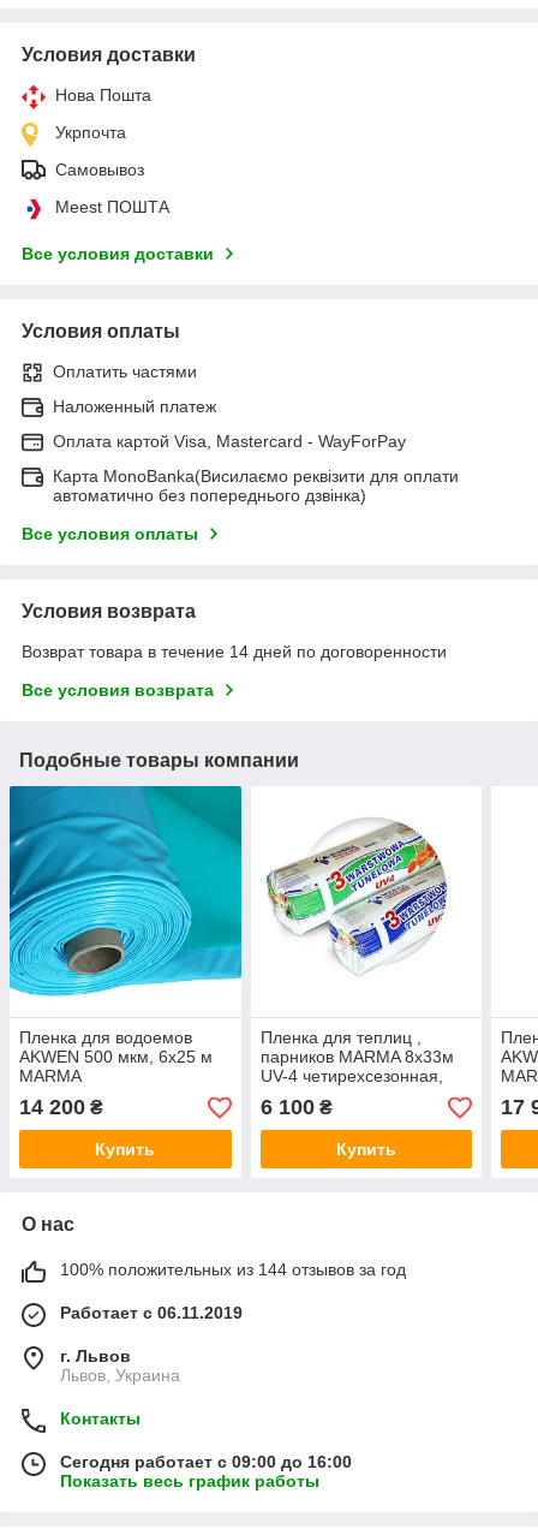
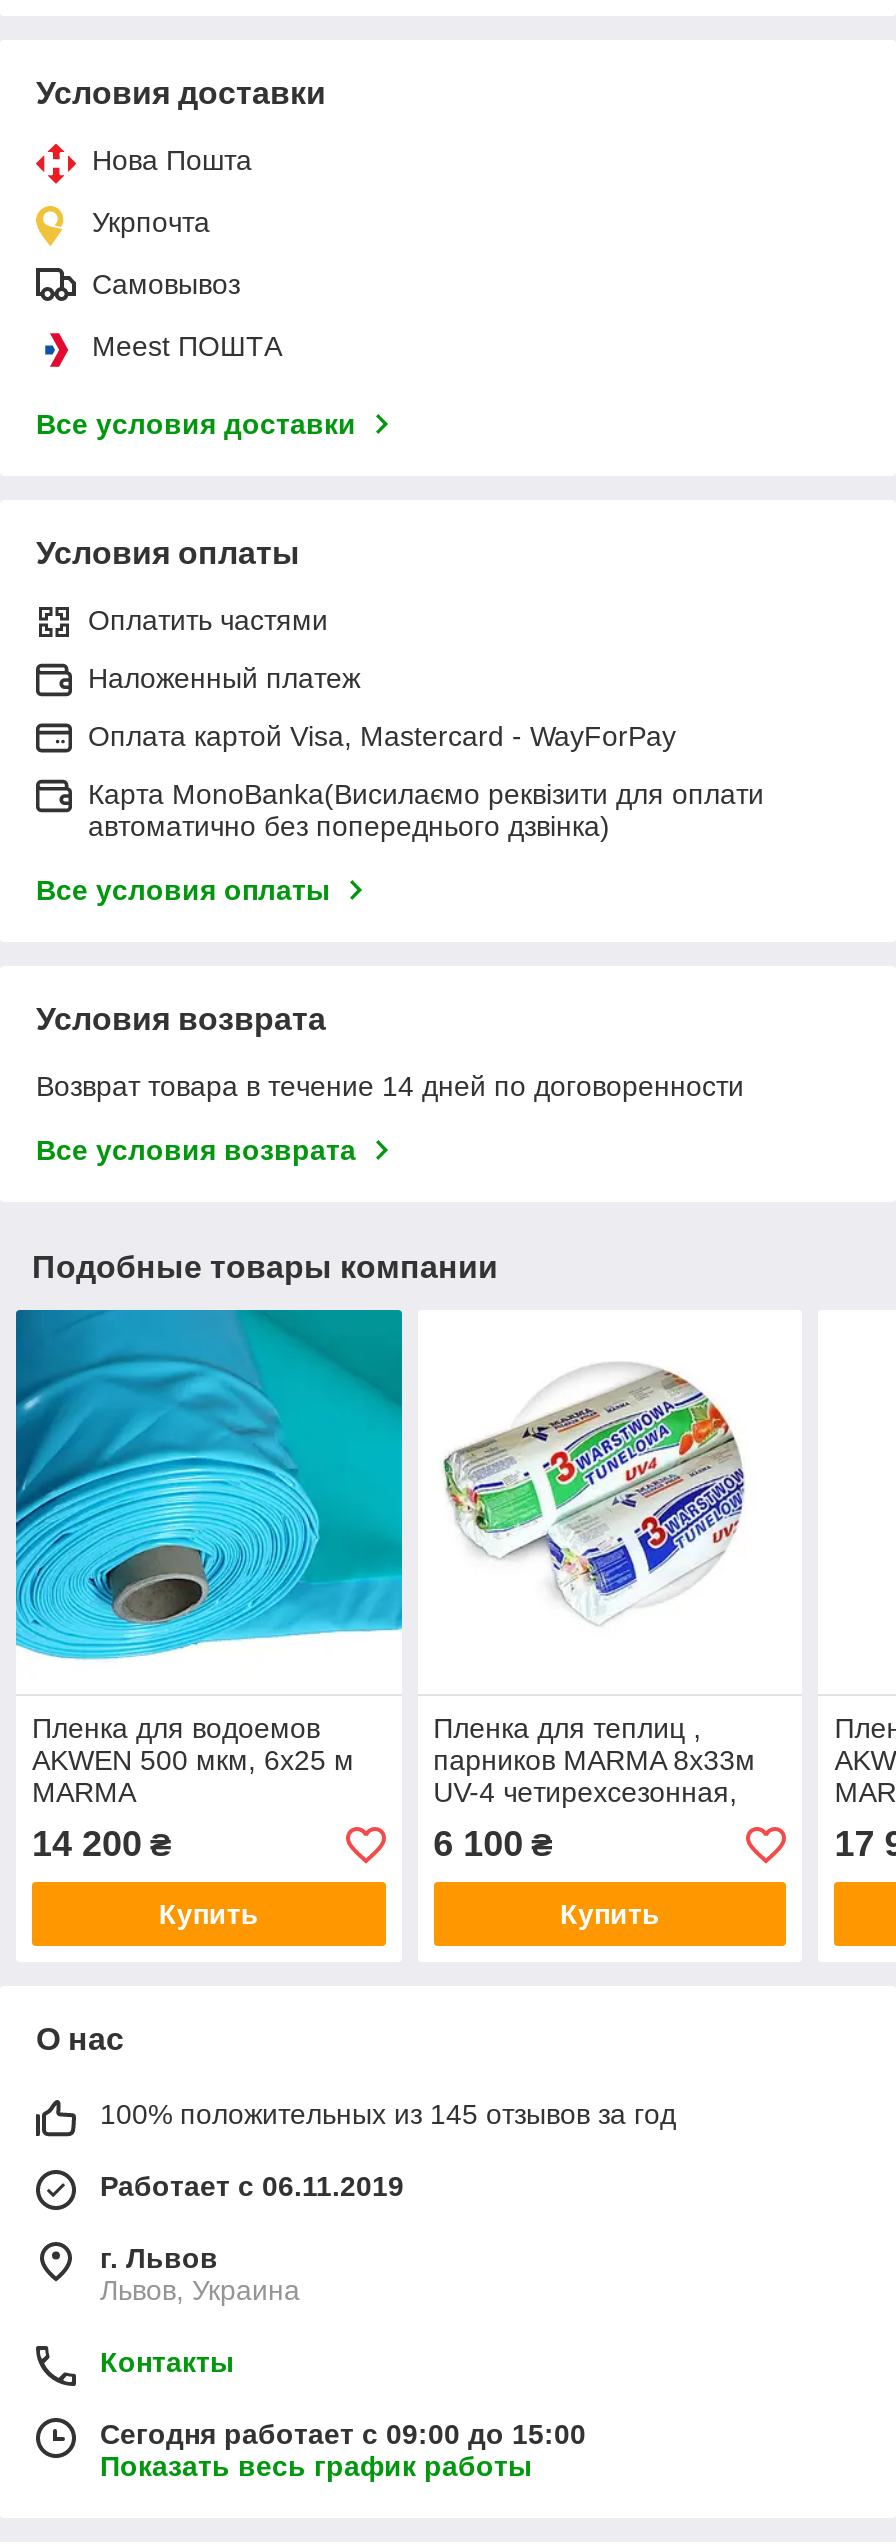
[60,1260,406,1279] 100% положительных из 144 отзывов за год -> [100,2099,676,2131] 100% положительных из 145 отзывов за год
[60,1453,352,1472] Сегодня работает с 09:00 до 16:00 -> [100,2419,586,2451] Сегодня работает с 09:00 до 15:00

